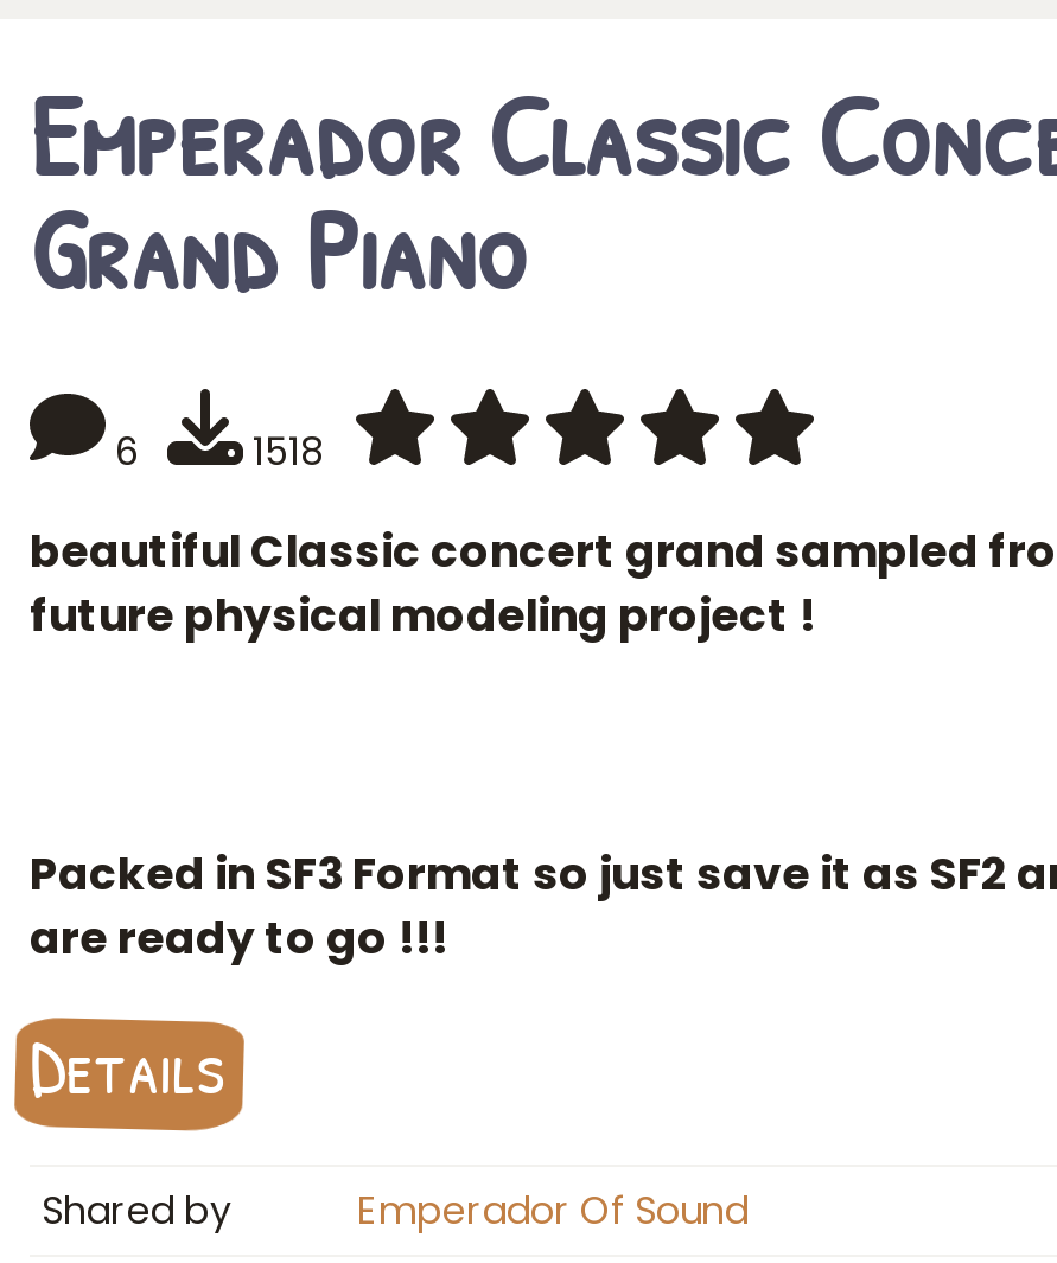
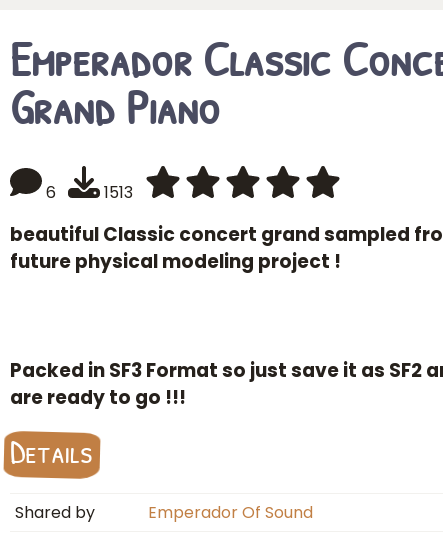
[253,425,324,479] 1518 -> [104,181,133,204] 1513

